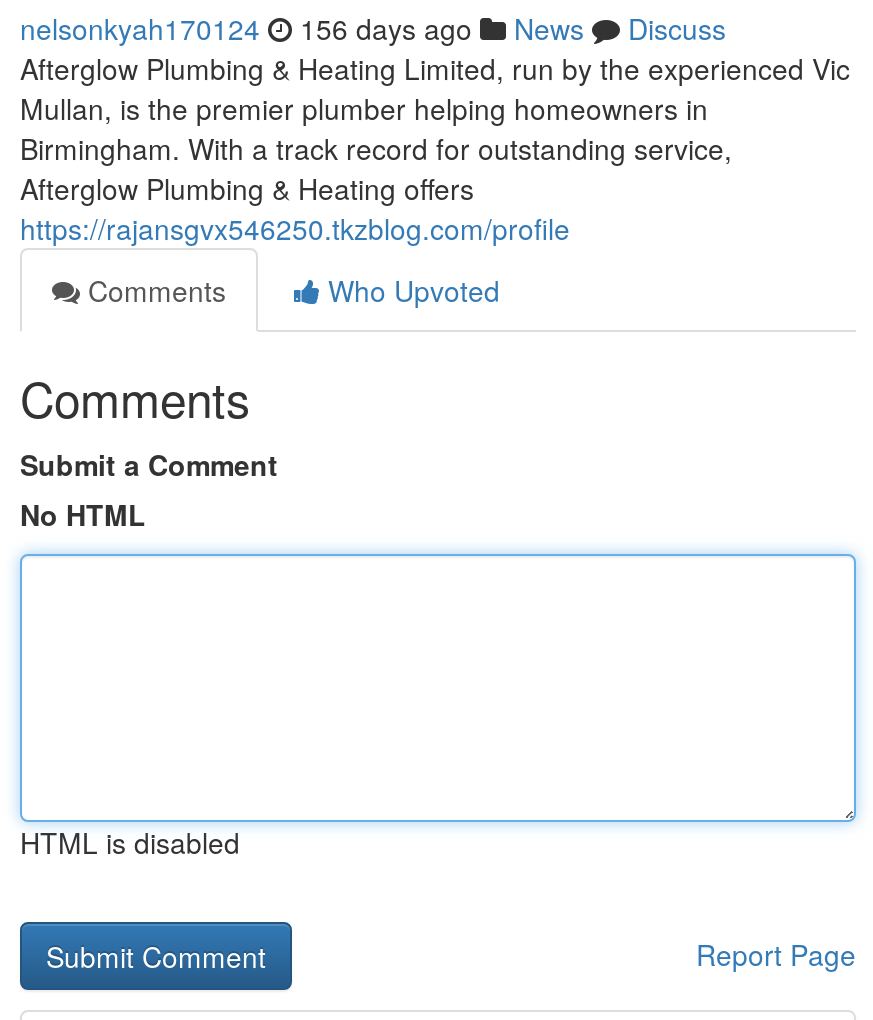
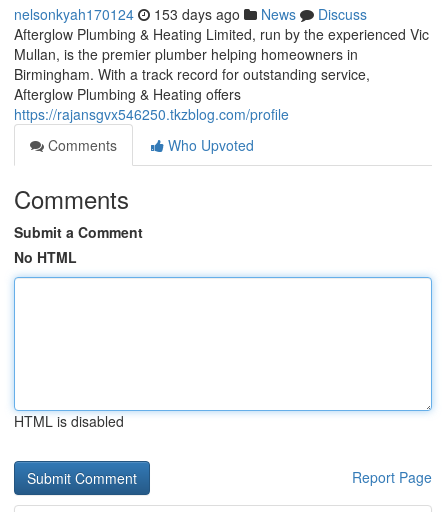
[20,8,726,48] nelsonkyah170124 156 days ago News Discuss -> [14,4,367,24] nelsonkyah170124 153 days ago News Discuss

